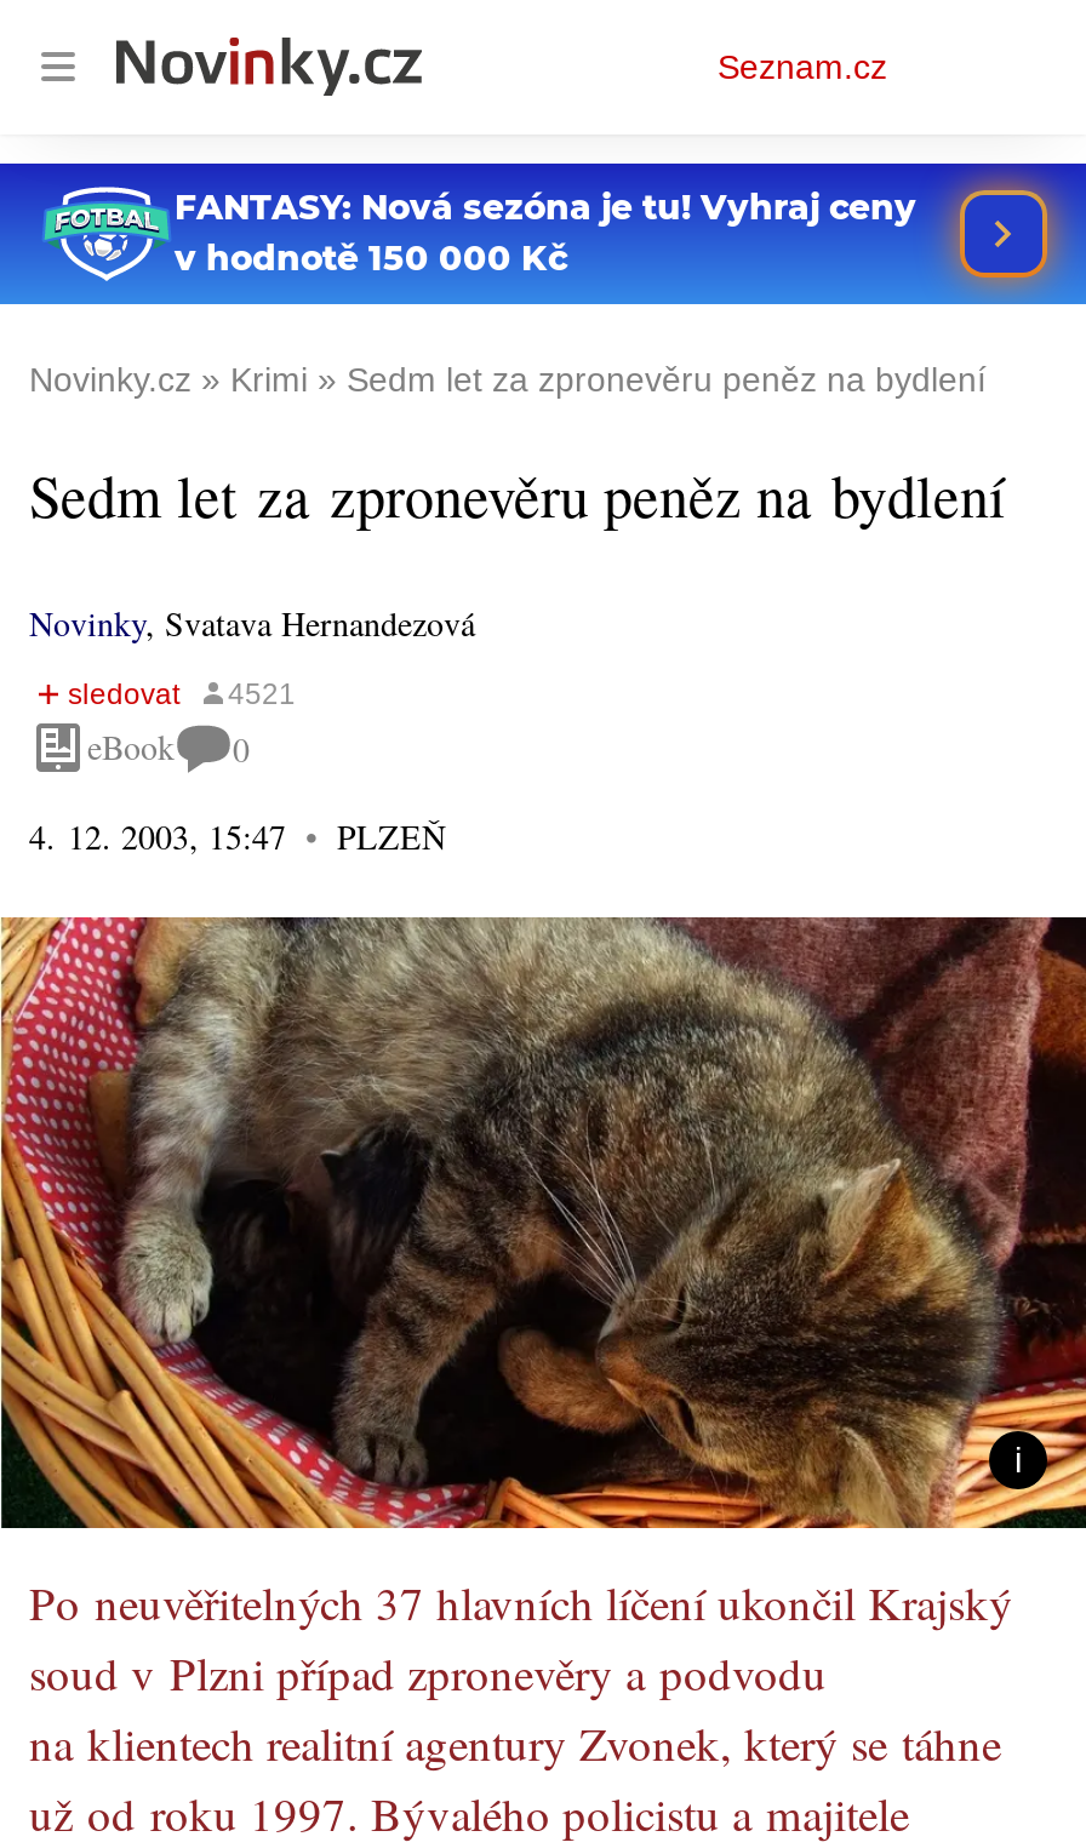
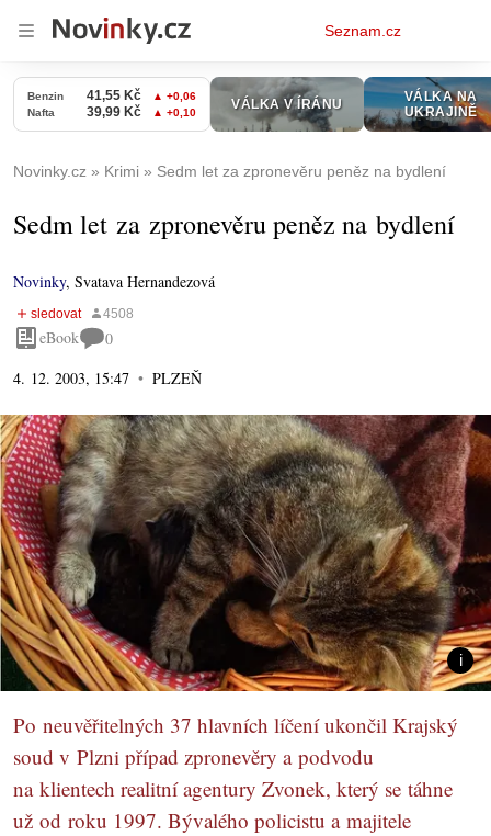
[7,161,1079,307] [image] -> [3,75,488,137] [image]

